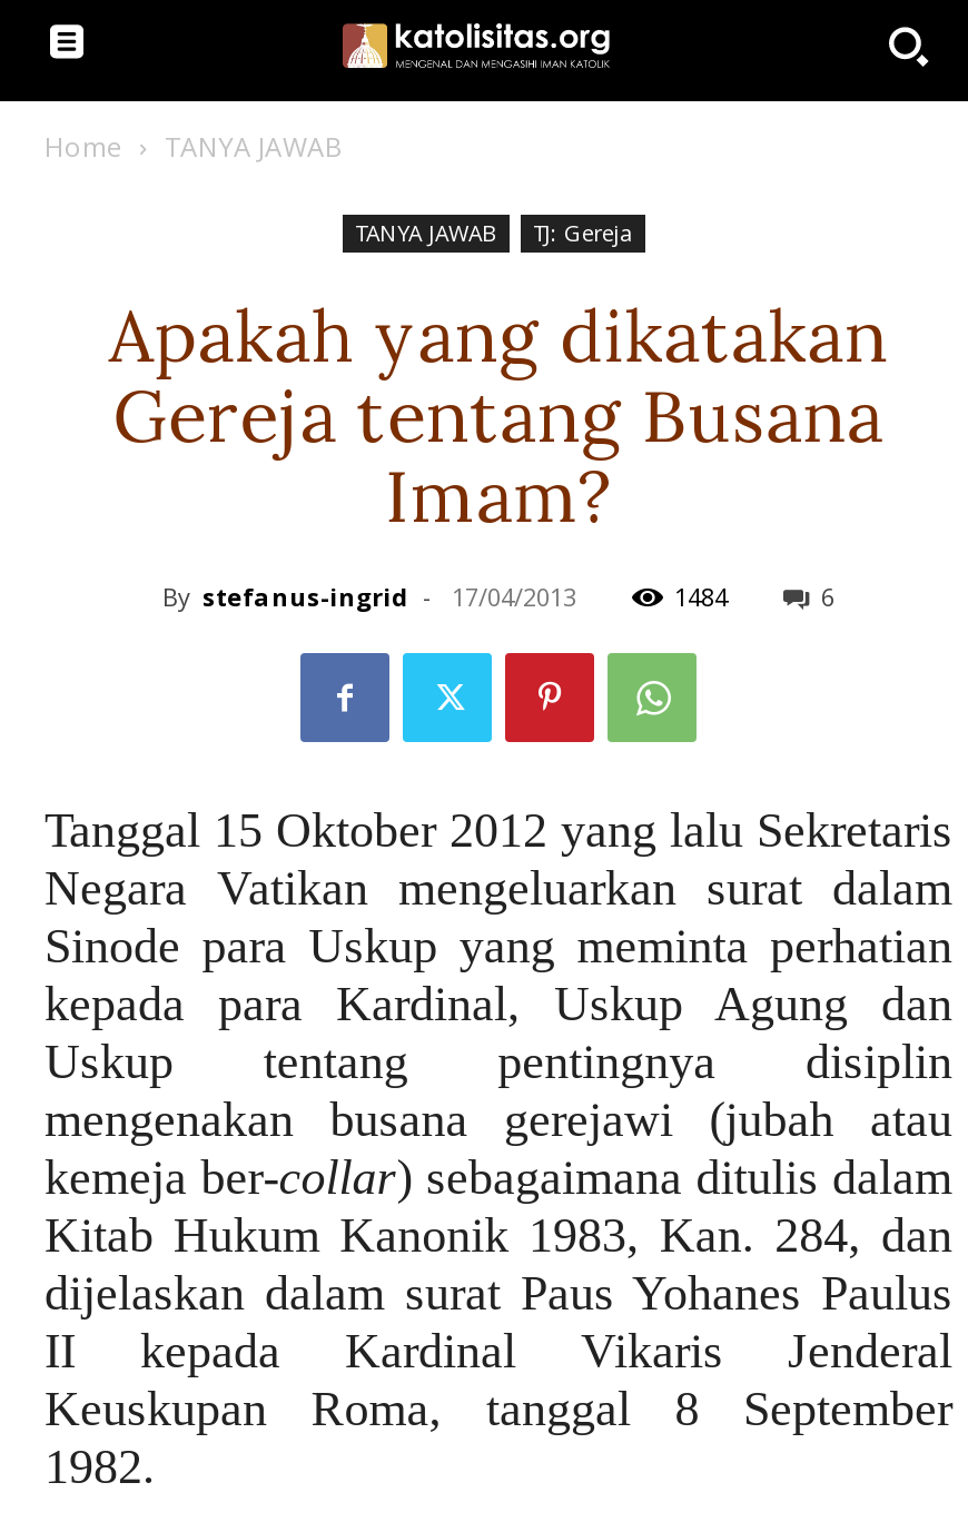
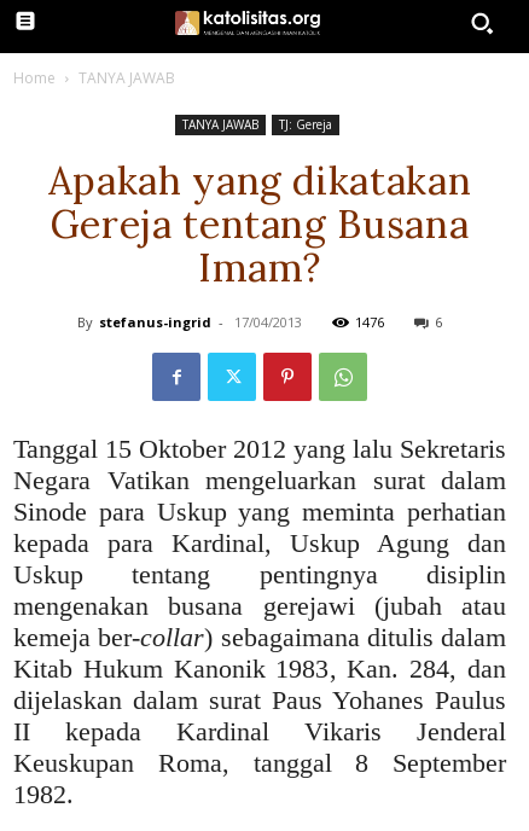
[674,580,728,613] 1484 -> [355,313,384,331] 1476

